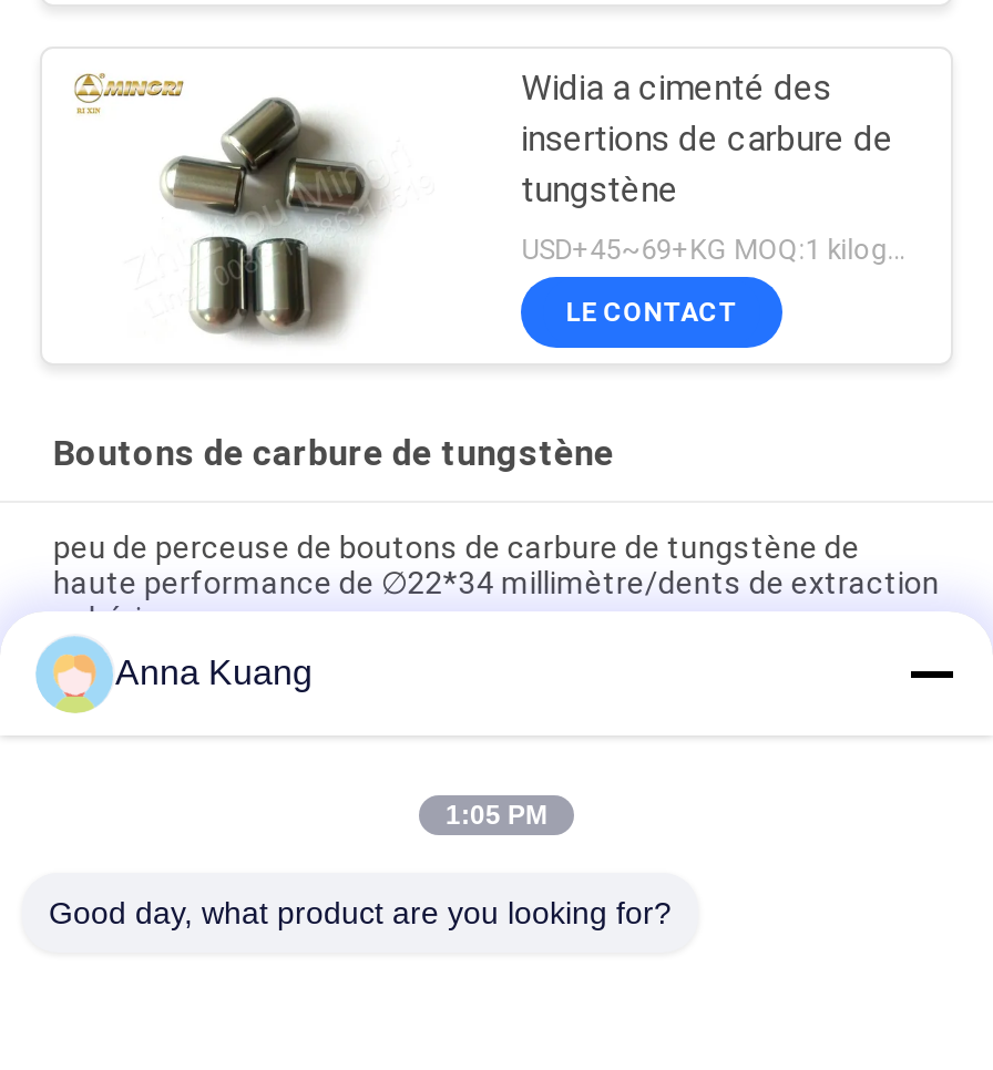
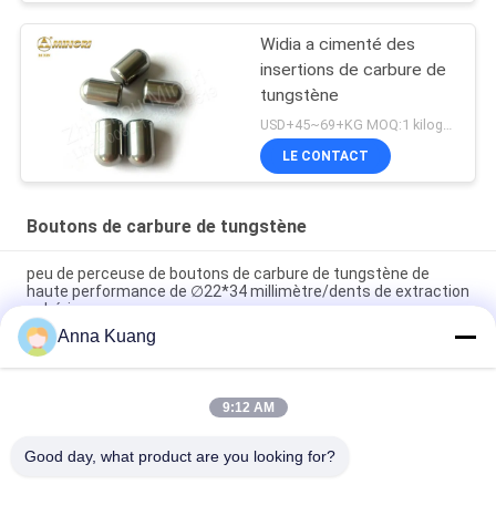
[446,800,547,831] 1:05 PM -> [222,400,274,415] 9:12 AM

